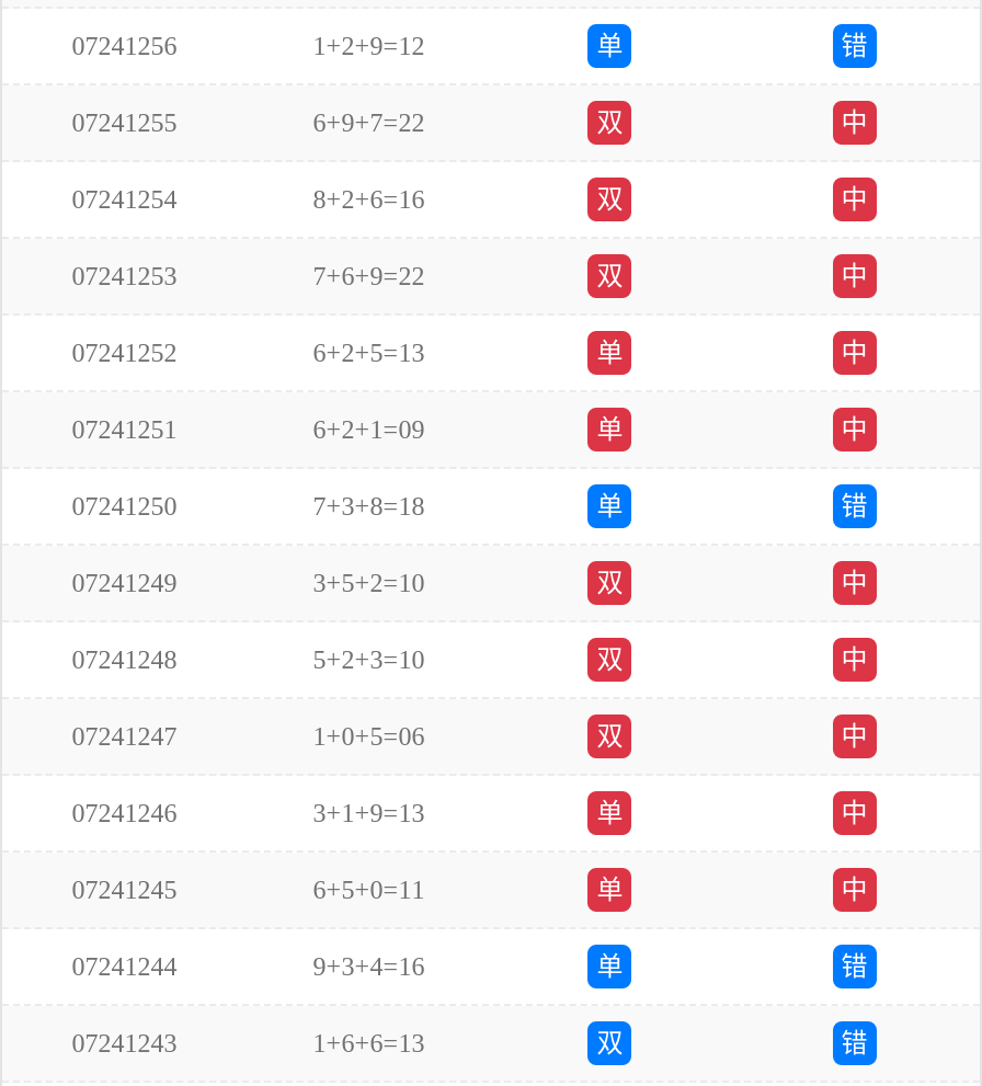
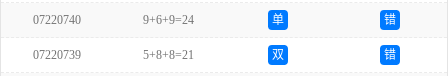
[72,31,177,61] 07241256 -> [33,13,81,27] 07220740
[313,31,425,61] 1+2+9=12 -> [143,13,194,27] 9+6+9=24
[72,107,868,1059] 07241255 | 6+9+7=22 | 双 | 中 | 07241254 | 8+2+6=16 | 双 | 中 | 07241253 | 7+6+9=22 | 双 | 中 | 07241252 | 6+2+5=13 | 单 | 中 | 07241251 | 6+2+1=09 | 单 | 中 | 07241250 | 7+3+8=18 | 单 | 错 | 07241249 | 3+5+2=10 | 双 | 中 | 07241248 | 5+2+3=10 | 双 | 中 | 07241247 | 1+0+5=06 | 双 | 中 | 07241246 | 3+1+9=13 | 单 | 中 | 07241245 | 6+5+0=11 | 单 | 中 | 07241244 | 9+3+4=16 | 单 | 错 | 07241243 | 1+6+6=13 -> [33,48,194,62] 07220739 | 5+8+8=21

